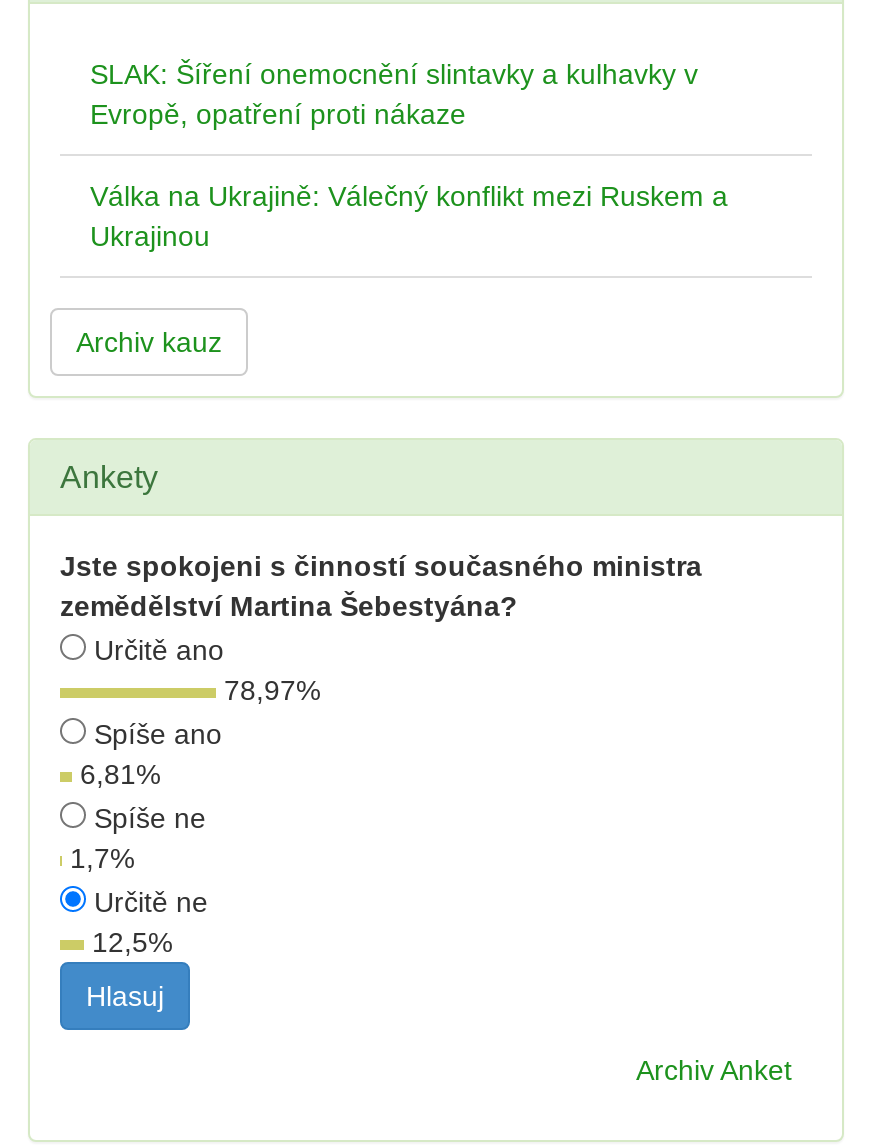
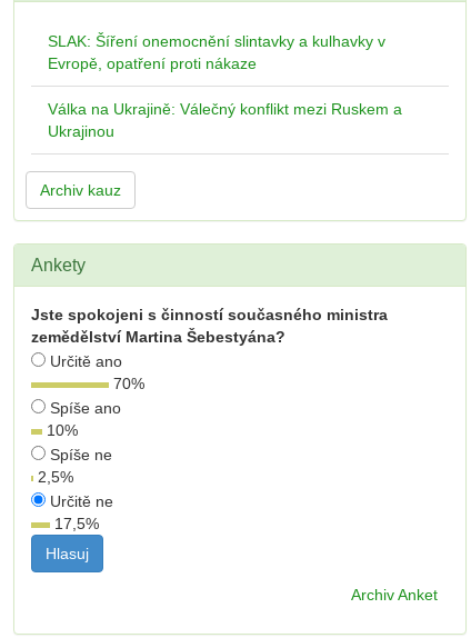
[216,675,320,707] 78,97% -> [109,375,144,393] 70%
[72,759,160,791] 6,81% -> [42,422,78,439] 10%
[62,843,134,875] 1,7% -> [33,468,73,486] 2,5%
[84,927,172,959] 12,5% -> [50,515,99,533] 17,5%

